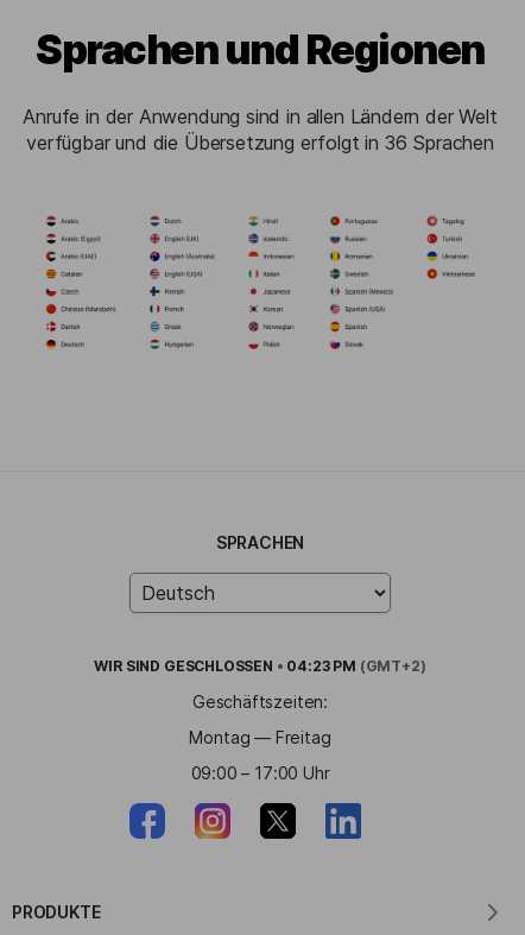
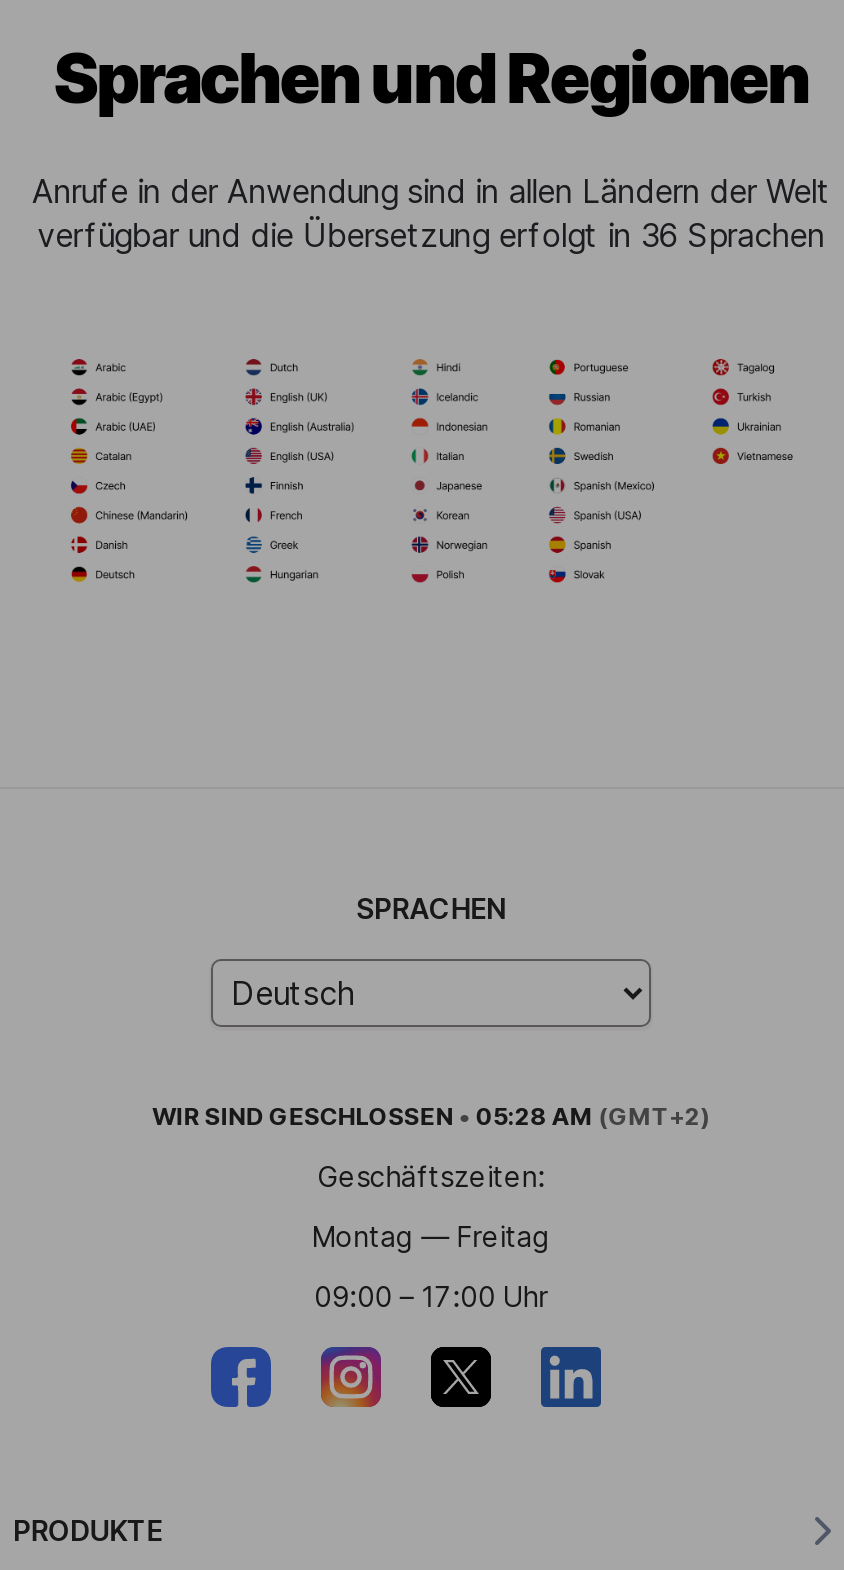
[94,657,426,675] WIR SIND GESCHLOSSEN • 04:23 PM (GMT+2) -> [152,1102,710,1132] WIR SIND GESCHLOSSEN • 05:28 AM (GMT+2)

